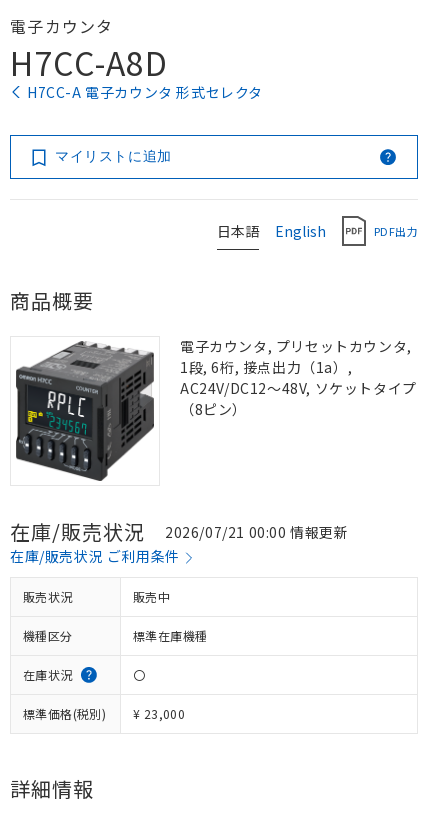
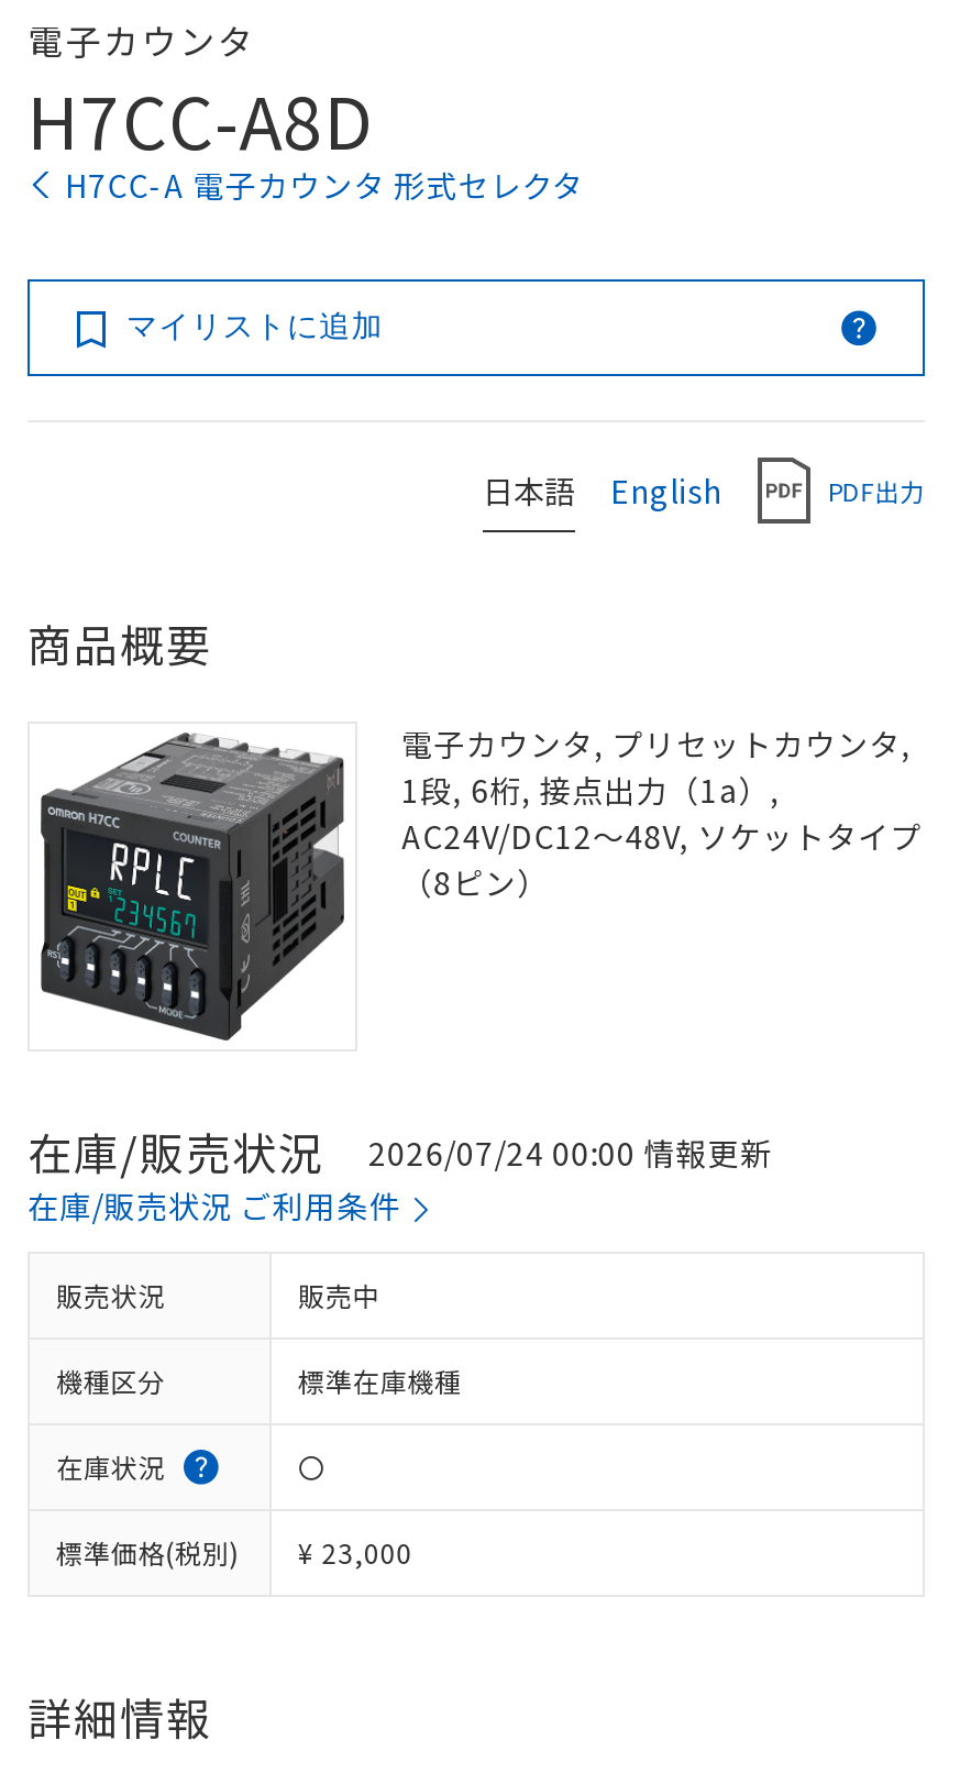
[10,517,349,546] 在庫/販売状況 2026/07/21 00:00 情報更新 -> [27,1120,772,1183] 在庫/販売状況 2026/07/24 00:00 情報更新

